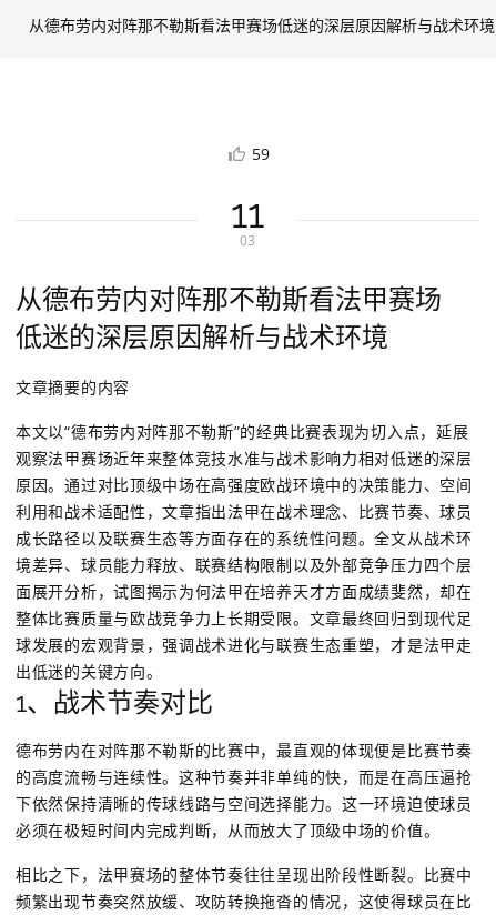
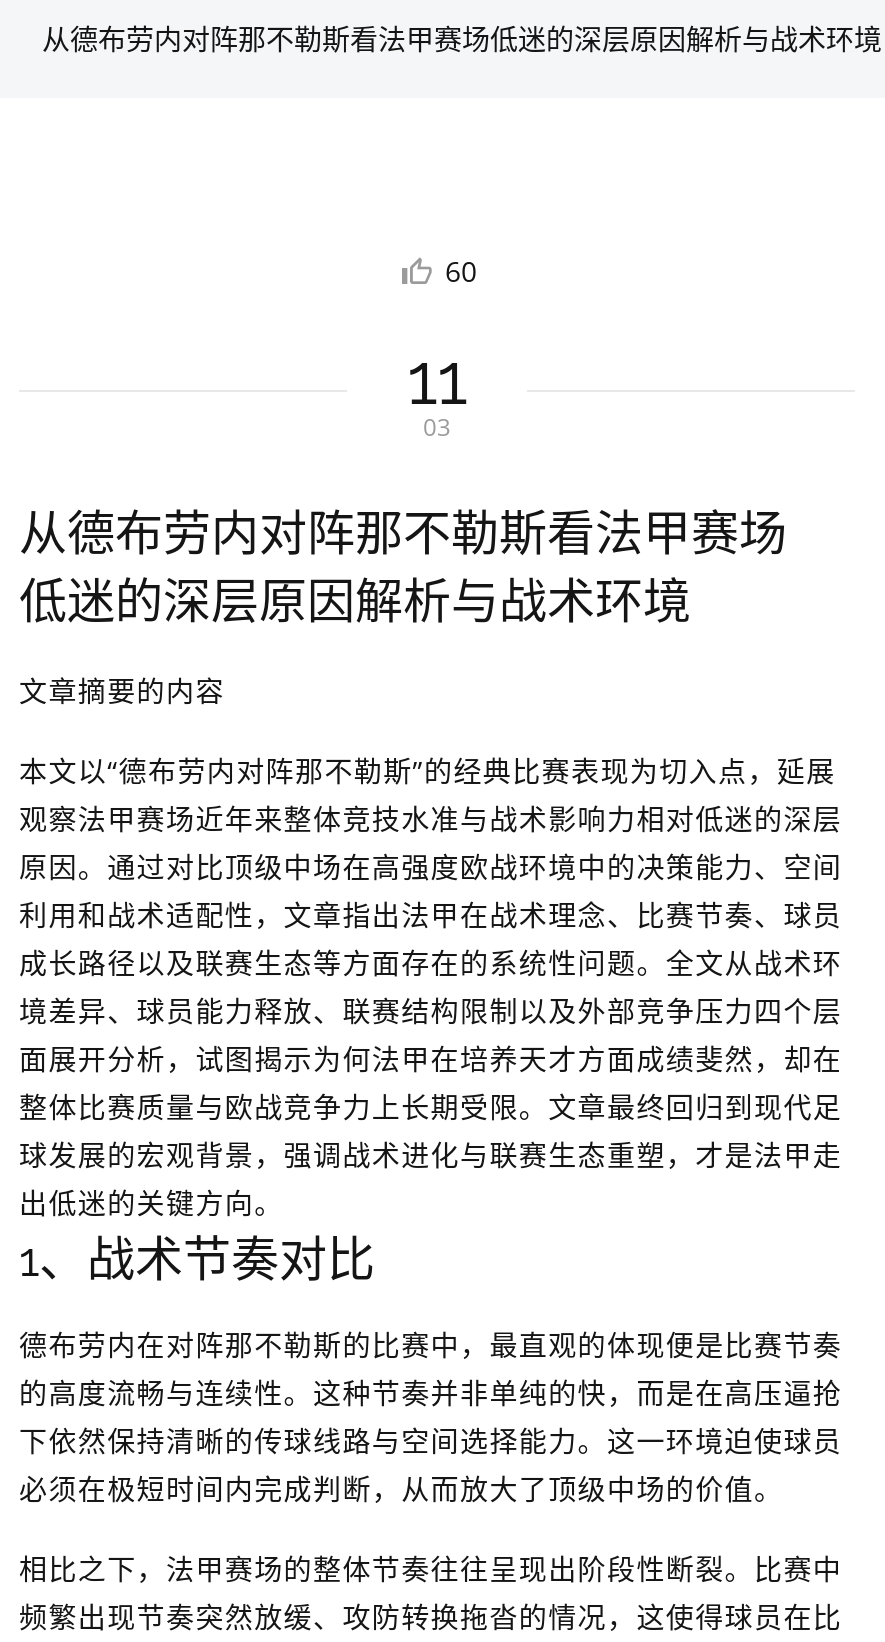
[247,143,270,164] 59 -> [437,252,477,290] 60

